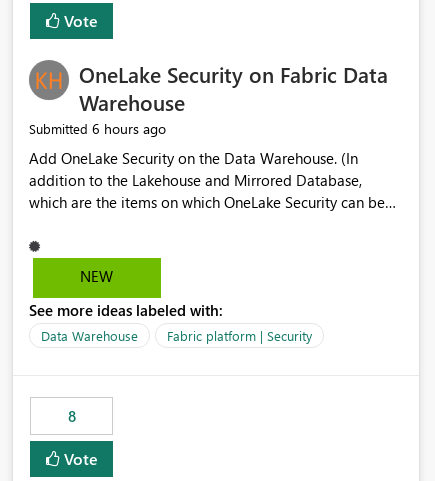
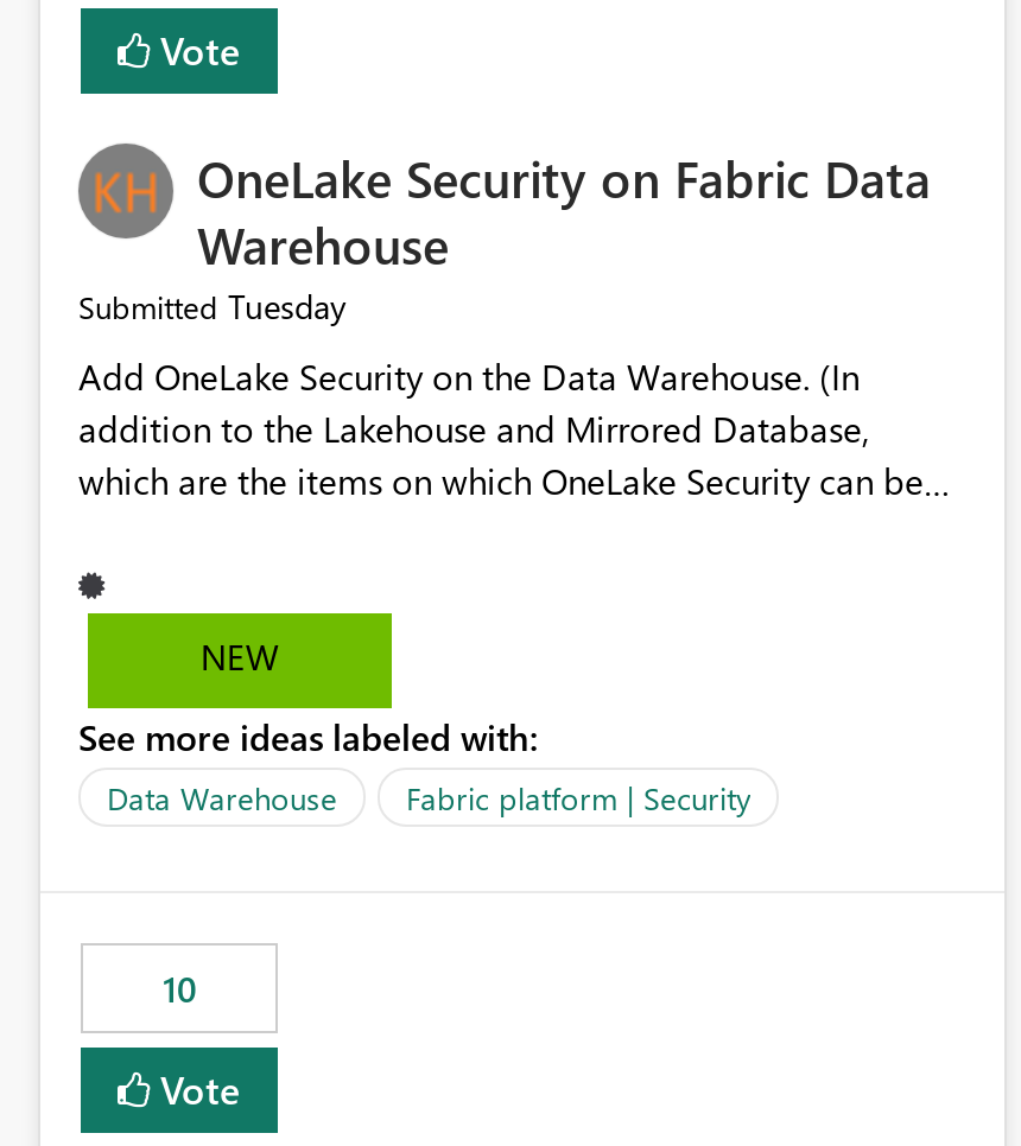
[29,119,166,138] Submitted 6 hours ago -> [78,284,347,330] Submitted Tuesday
[67,406,75,426] 8 -> [163,965,196,1013] 10

